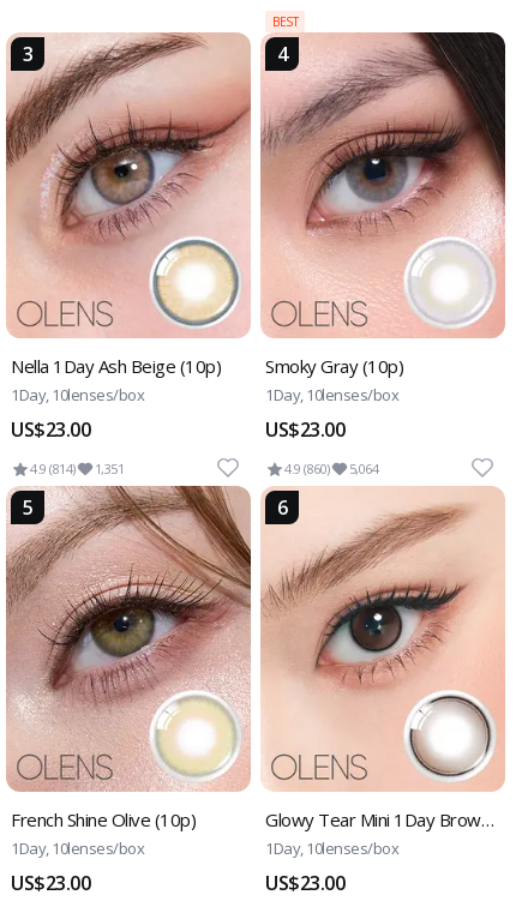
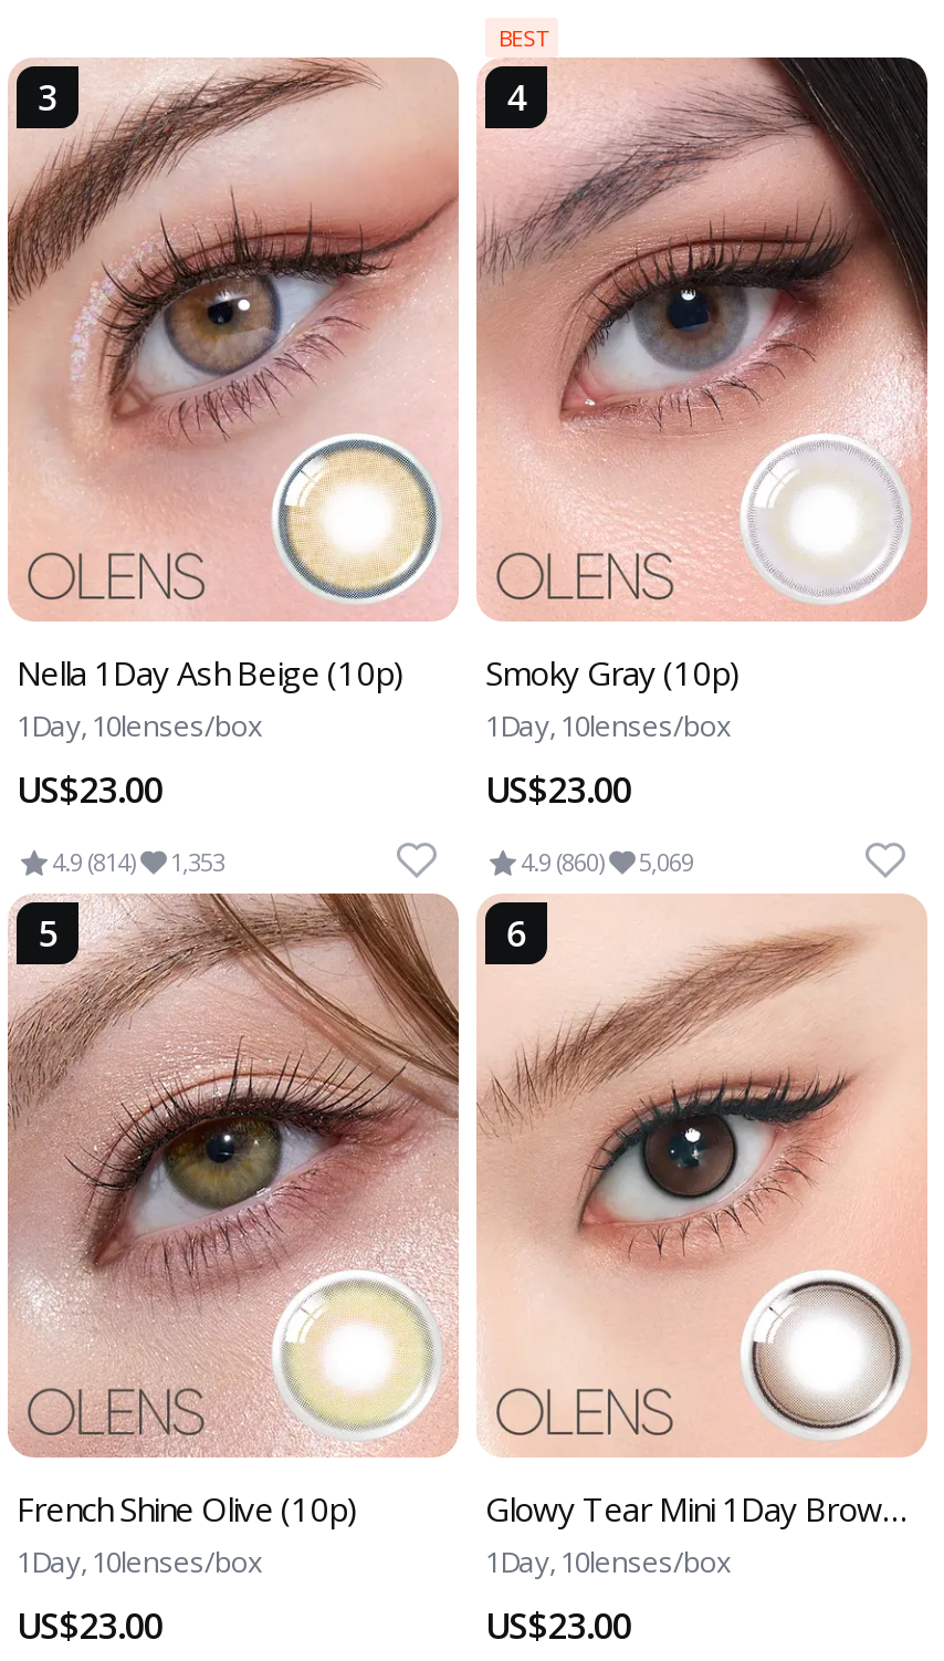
[30,460,124,478] 4.9 (814) 1,351 -> [52,846,224,879] 4.9 (814) 1,353
[284,460,378,478] 4.9 (860) 5,064 -> [521,846,693,879] 4.9 (860) 5,069

